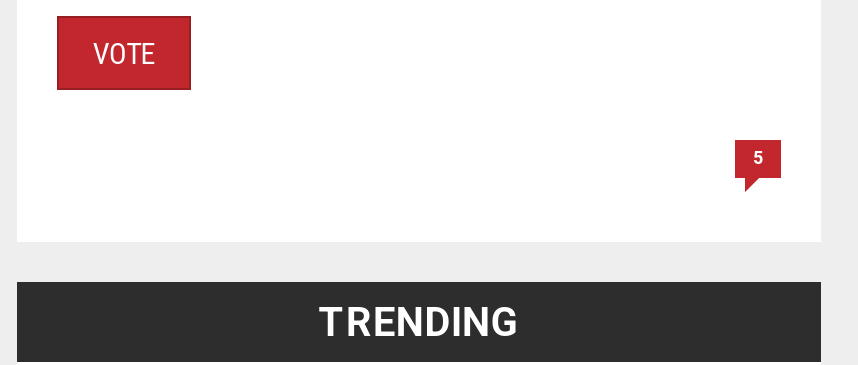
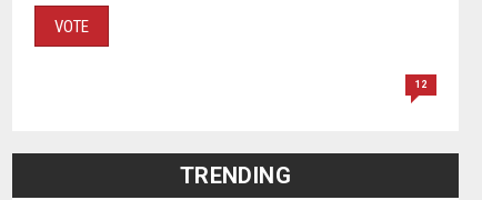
[753,146,763,172] 5 -> [415,78,426,92] 12

